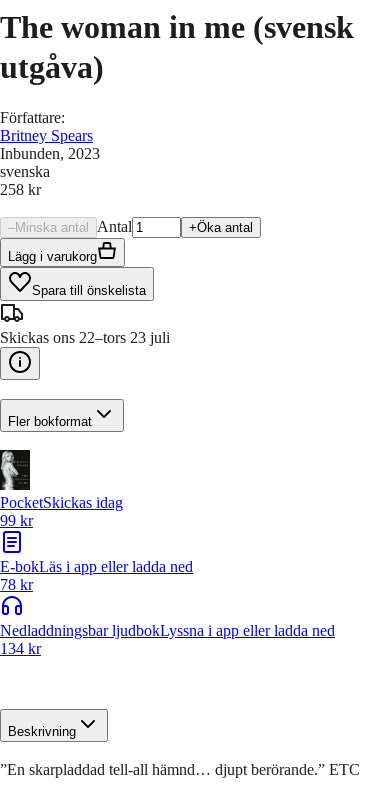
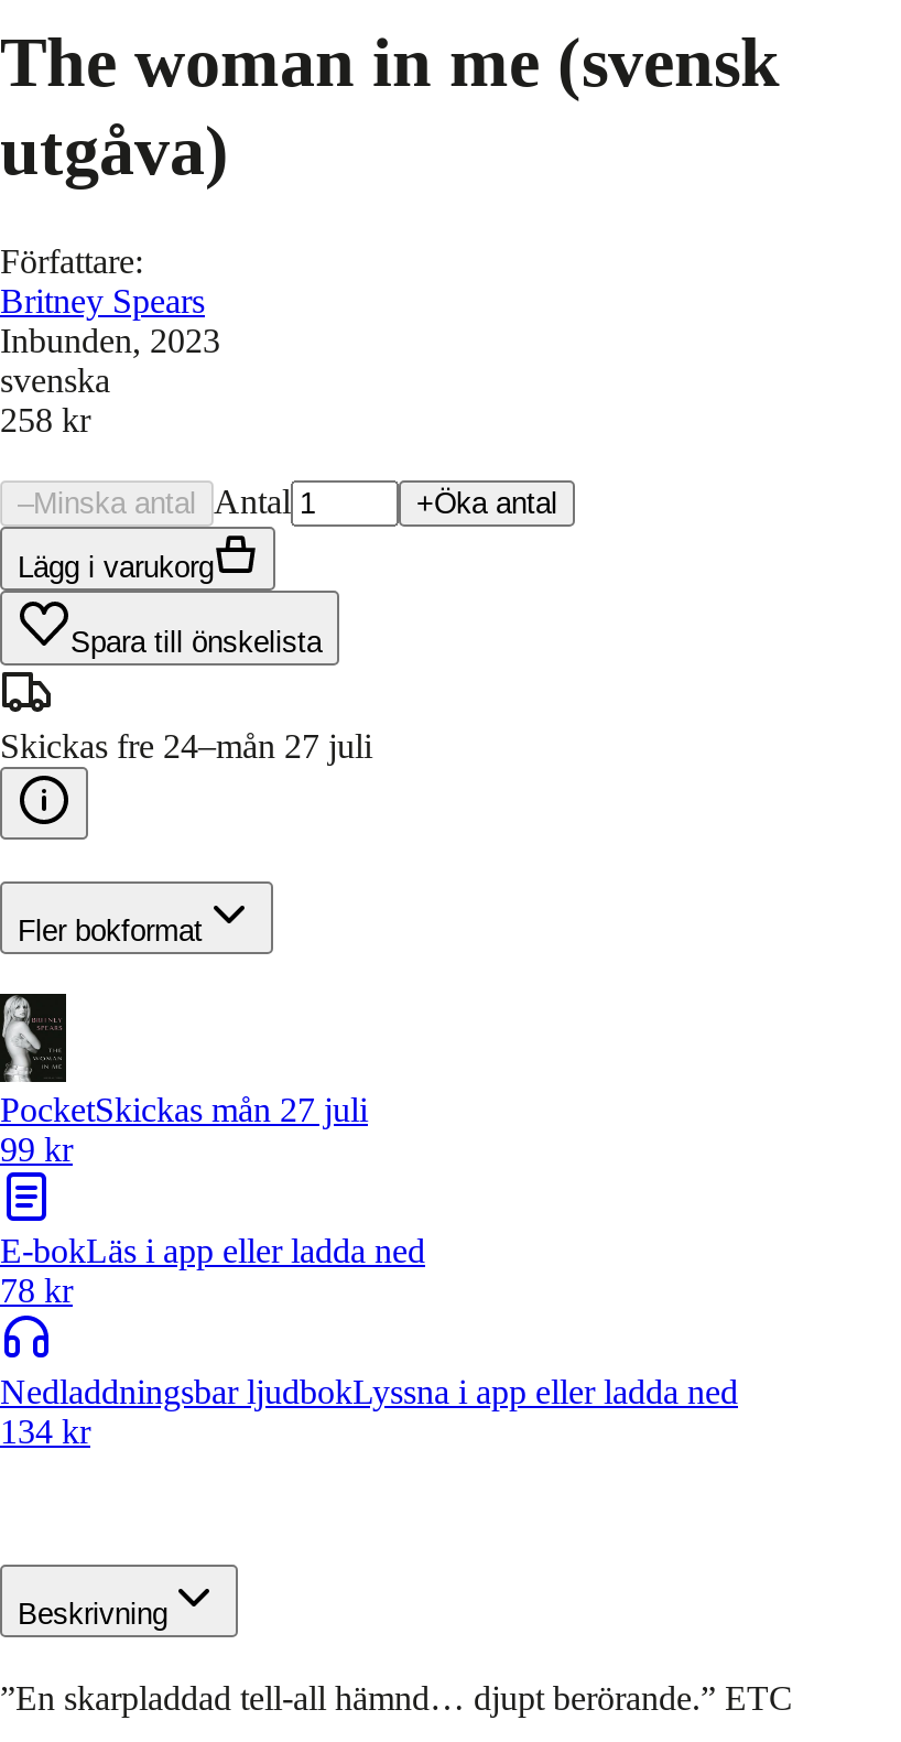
[0,329,170,346] Skickas ons 22–tors 23 juli -> [0,727,372,764] Skickas fre 24–mån 27 juli
[0,494,123,511] PocketSkickas idag -> [0,1091,368,1129] PocketSkickas mån 27 juli

